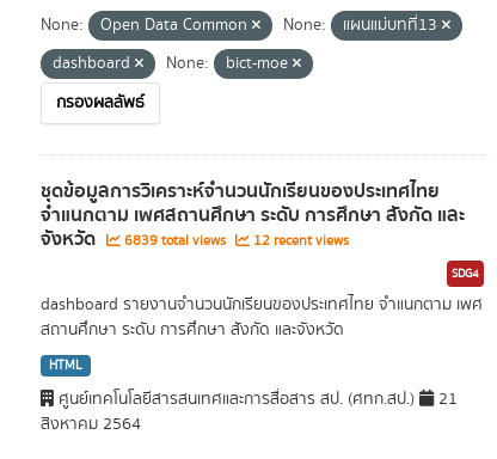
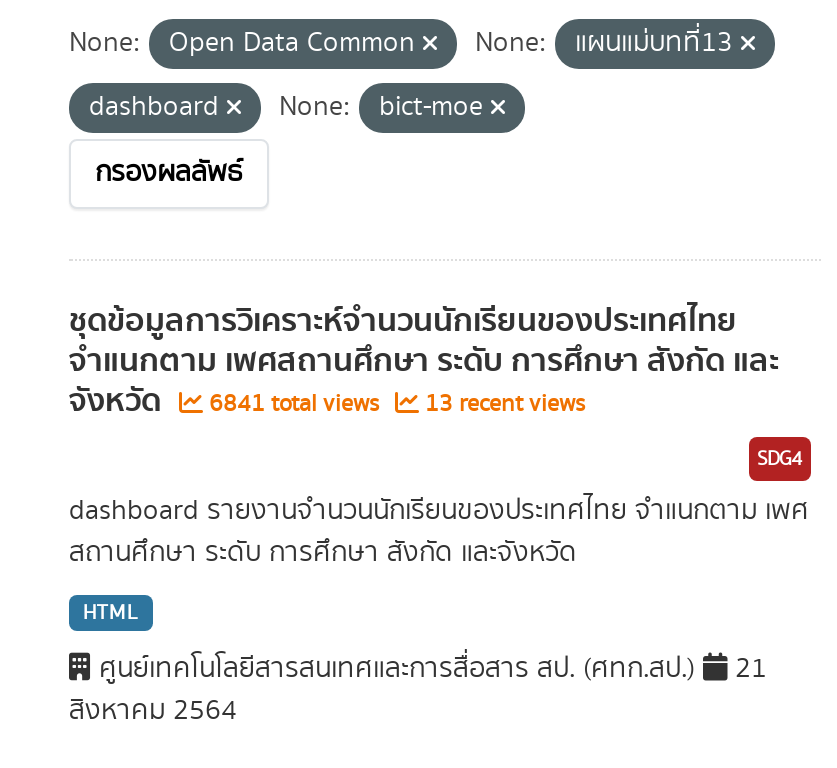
[121,231,229,251] 6839 total views -> [203,387,385,421] 6841 total views
[250,231,349,251] 12 recent views -> [419,387,585,421] 13 recent views

